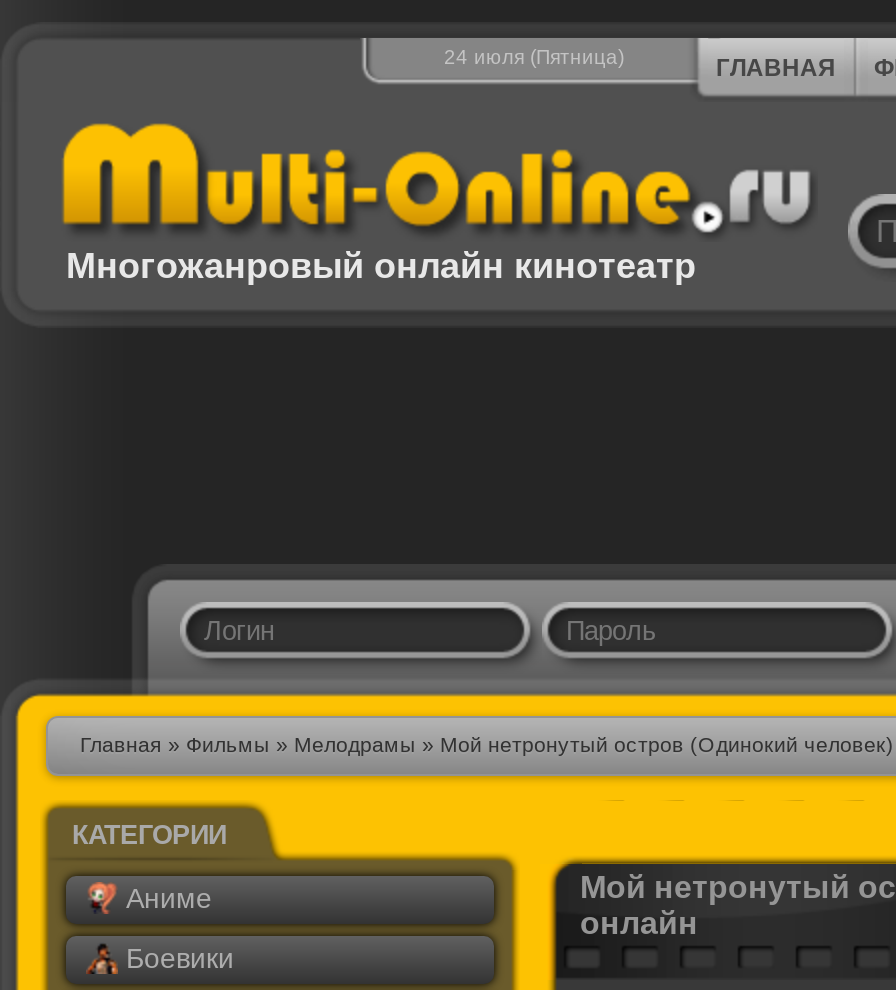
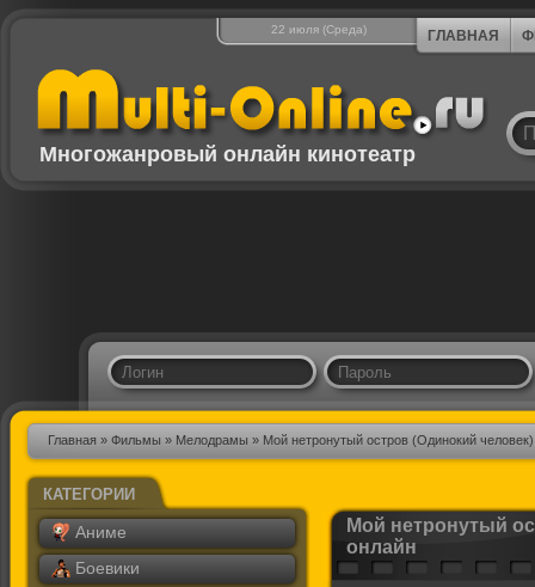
[444,46,624,68] 24 июля (Пятница) -> [271,23,367,36] 22 июля (Среда)

